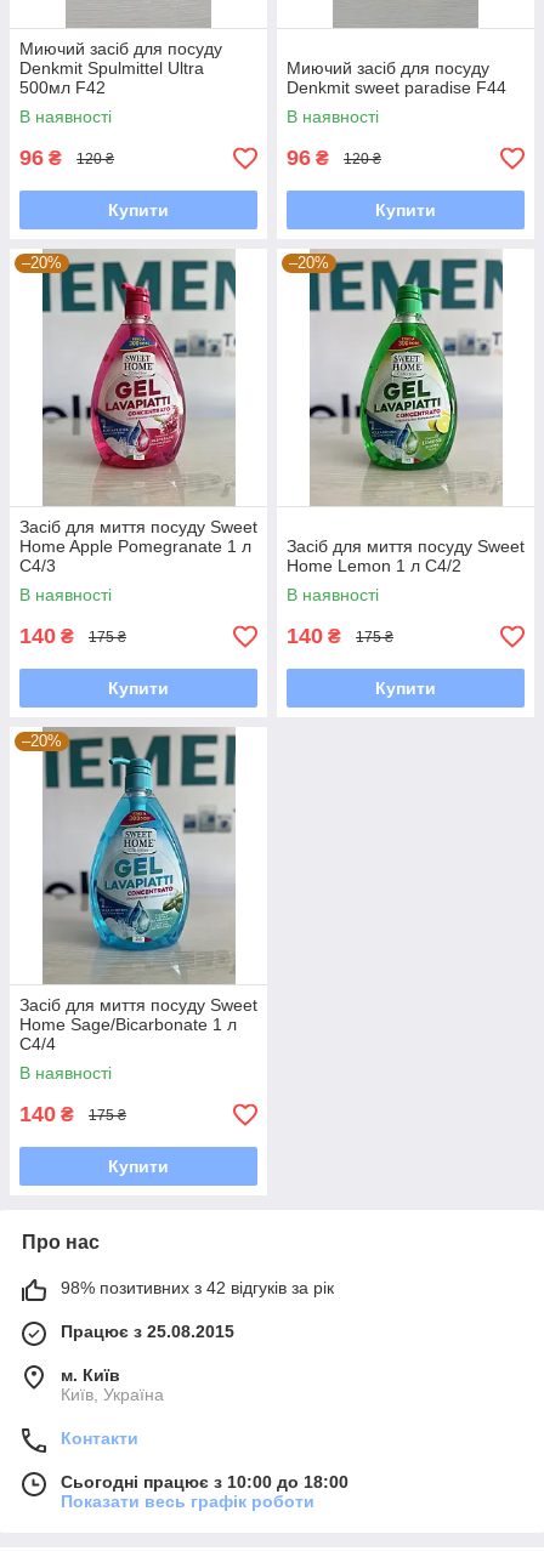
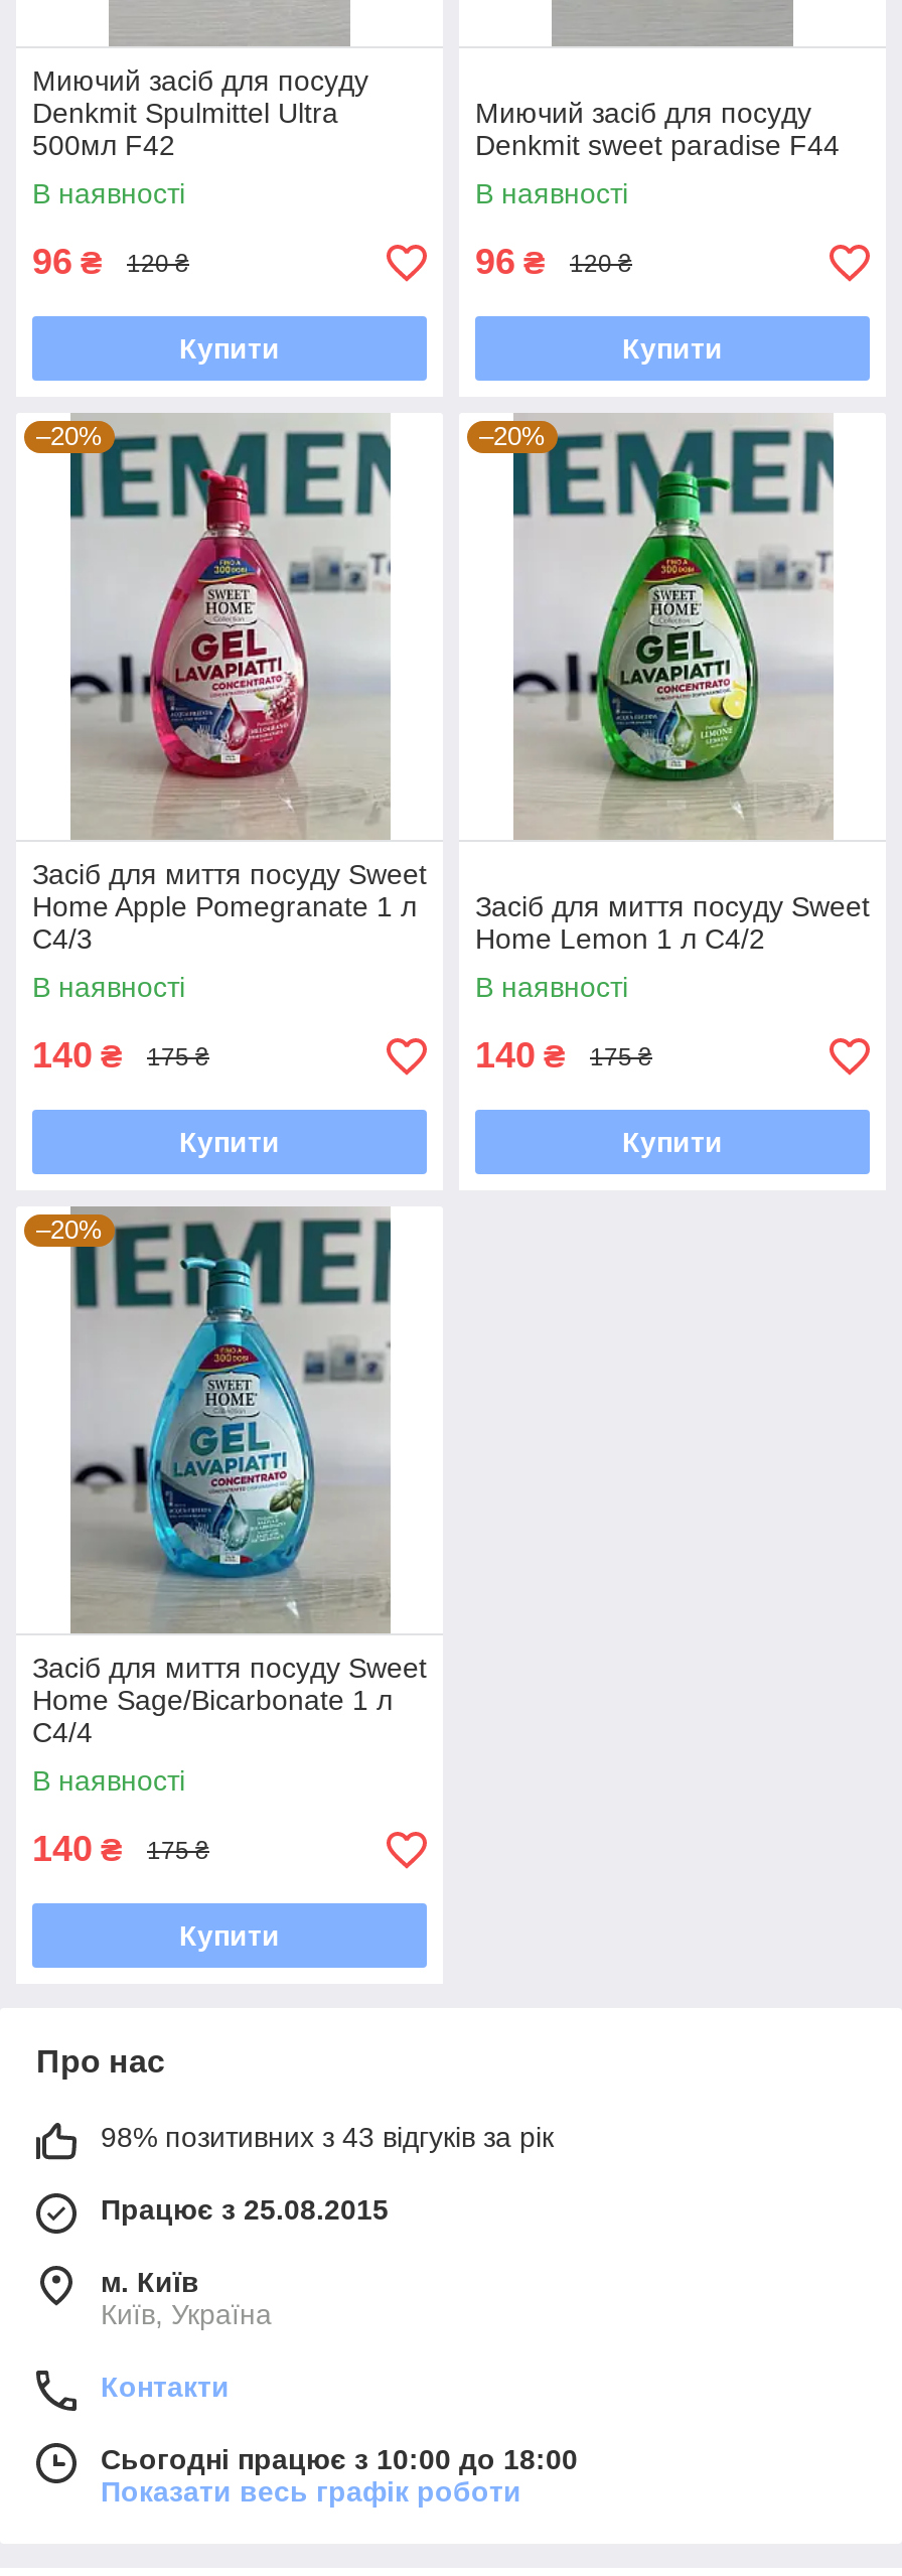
[61,1278,334,1297] 98% позитивних з 42 відгуків за рік -> [101,2121,554,2153] 98% позитивних з 43 відгуків за рік

